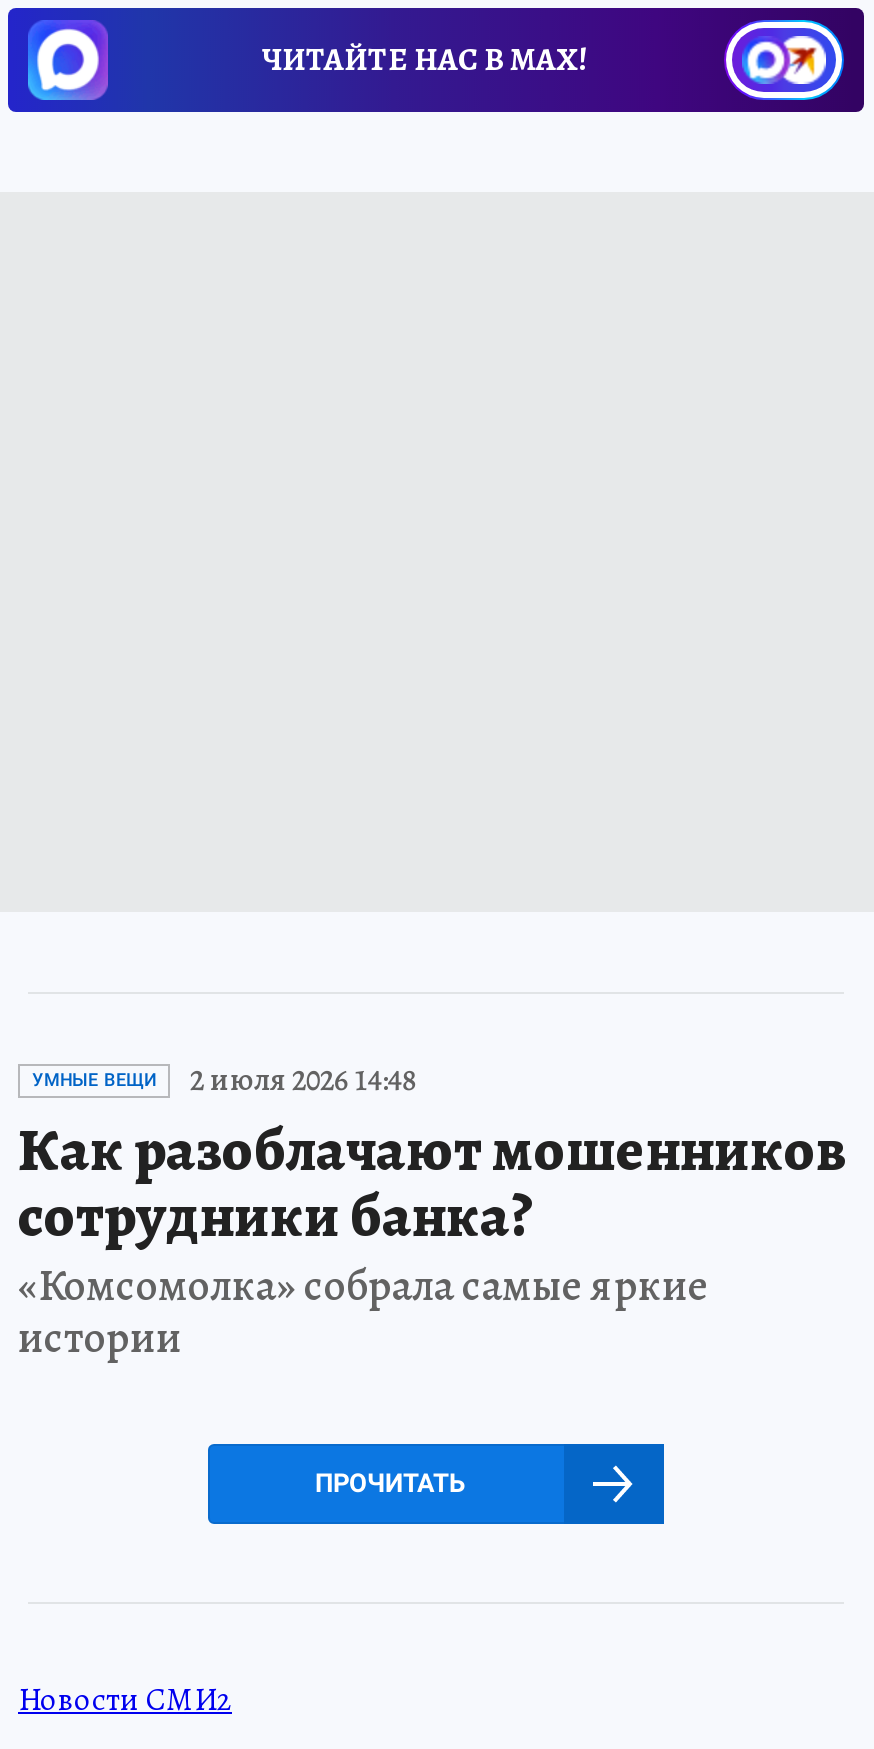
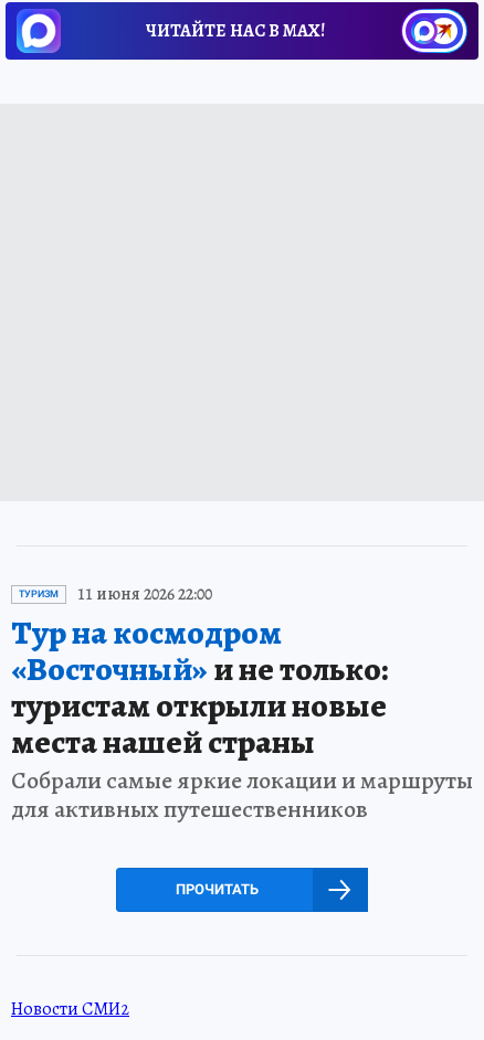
[18,1058,848,1368] УМНЫЕ ВЕЩИ | 2 июля 2026 14:48 | Как разоблачают мошенников | сотрудники банка? | «Комсомолка» собрала самые яркие | истории -> [11,582,473,826] ТУРИЗМ | 11 июня 2026 22:00 | Тур на космодром | «Восточный»и не только: | туристам открыли новые | места нашей страны | Собрали самые яркие локации и маршруты | для активных путешественников

